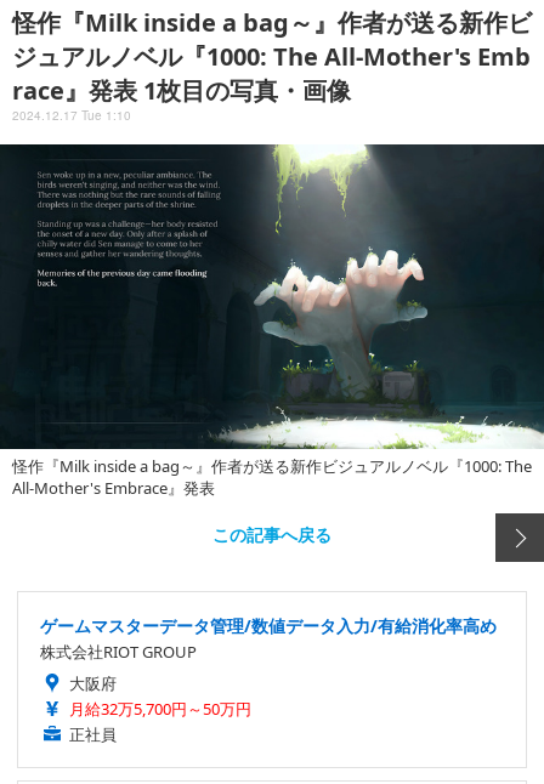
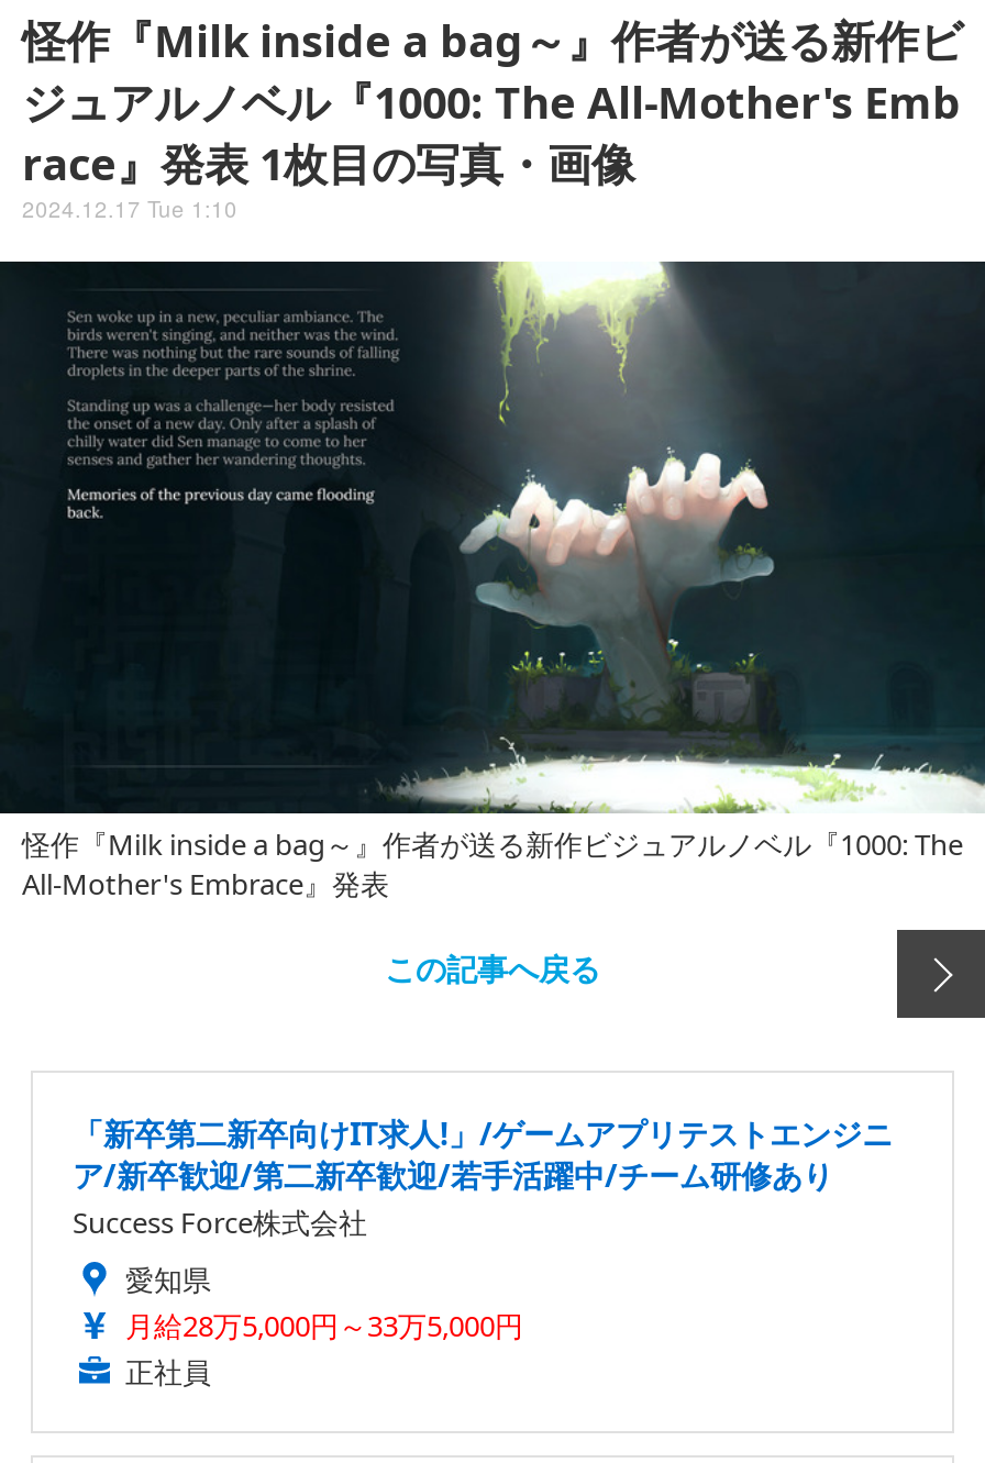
[40,615,497,720] ゲームマスターデータ管理/数値データ入力/有給消化率高め | 株式会社RIOT GROUP | 大阪府 | 月給32万5,700円～50万円 -> [73,1113,893,1346] 「新卒第二新卒向けIT求人!」/ゲームアプリテストエンジニ | ア/新卒歓迎/第二新卒歓迎/若手活躍中/チーム研修あり | Success Force株式会社 | 愛知県 | 月給28万5,000円～33万5,000円

